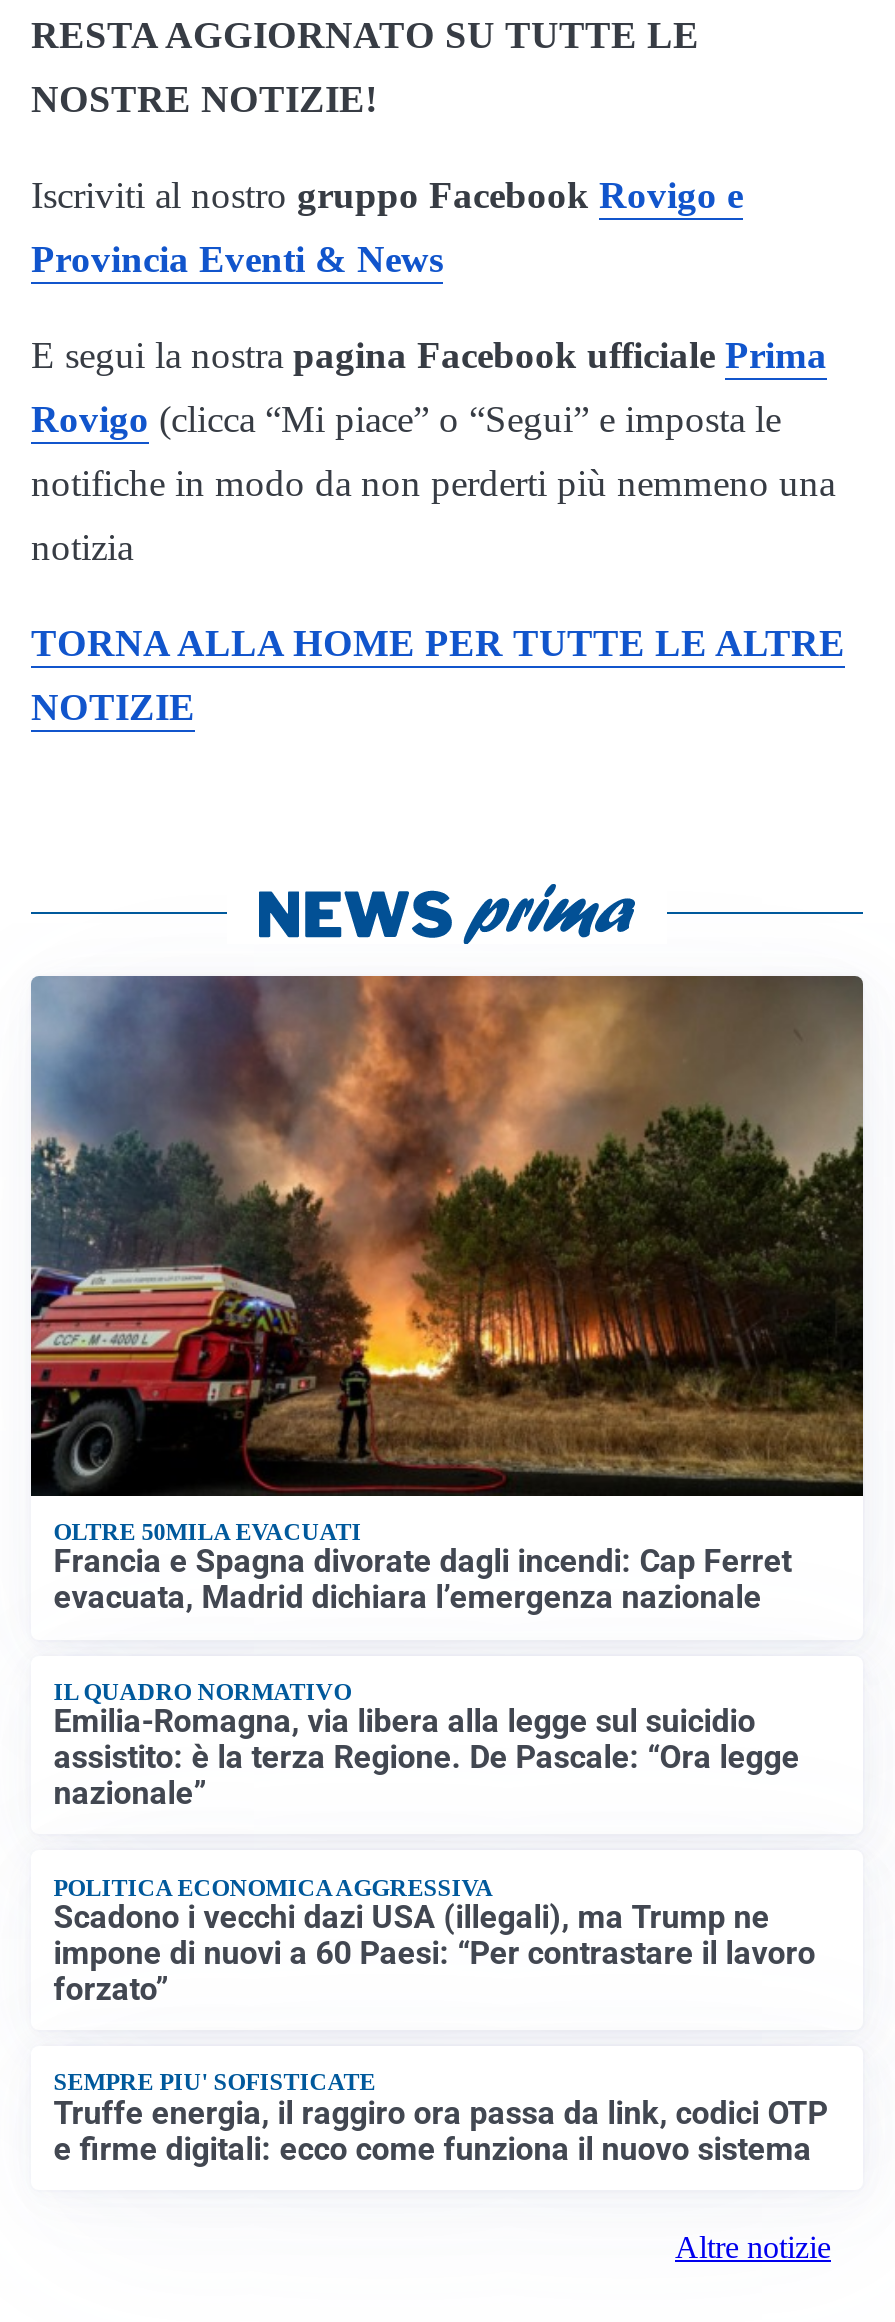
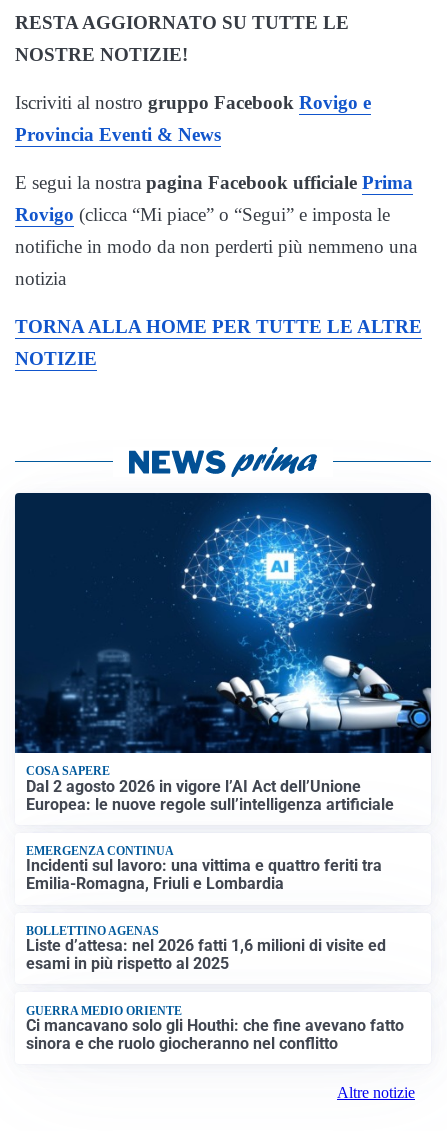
[29,975,865,1616] [image] | OLTRE 50MILA EVACUATI | Francia e Spagna divorate dagli incendi: Cap Ferret | evacuata, Madrid dichiara l’emergenza nazionale -> [14,492,432,814] [image] | COSA SAPERE | Dal 2 agosto 2026 in vigore l’AI Act dell’Unione | Europea: le nuove regole sull’intelligenza artificiale
[53,1677,799,1812] IL QUADRO NORMATIVO | Emilia-Romagna, via libera alla legge sul suicidio | assistito: è la terza Regione. De Pascale: “Ora legge | nazionale” -> [26,844,382,893] EMERGENZA CONTINUA | Incidenti sul lavoro: una vittima e quattro feriti tra | Emilia-Romagna, Friuli e Lombardia
[53,1873,815,2007] POLITICA ECONOMICA AGGRESSIVA | Scadono i vecchi dazi USA (illegali), ma Trump ne | impone di nuovi a 60 Paesi: “Per contrastare il lavoro | forzato” -> [26,924,386,973] BOLLETTINO AGENAS | Liste d’attesa: nel 2026 fatti 1,6 milioni di visite ed | esami in più rispetto al 2025
[53,2068,827,2167] SEMPRE PIU' SOFISTICATE | Truffe energia, il raggiro ora passa da link, codici OTP | e firme digitali: ecco come funziona il nuovo sistema -> [26,1003,404,1053] GUERRA MEDIO ORIENTE | Ci mancavano solo gli Houthi: che fine avevano fatto | sinora e che ruolo giocheranno nel conflitto

